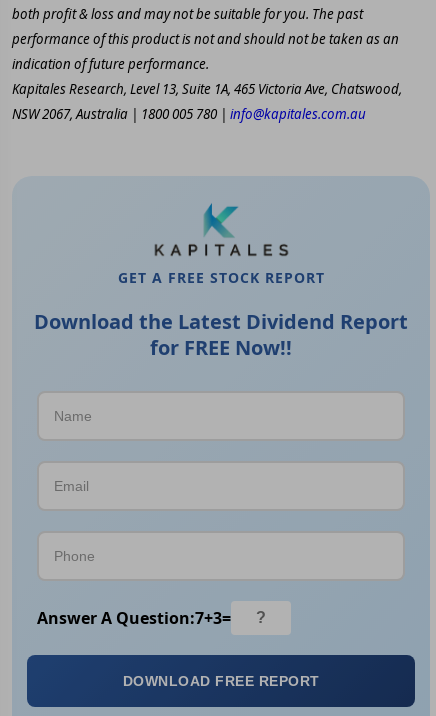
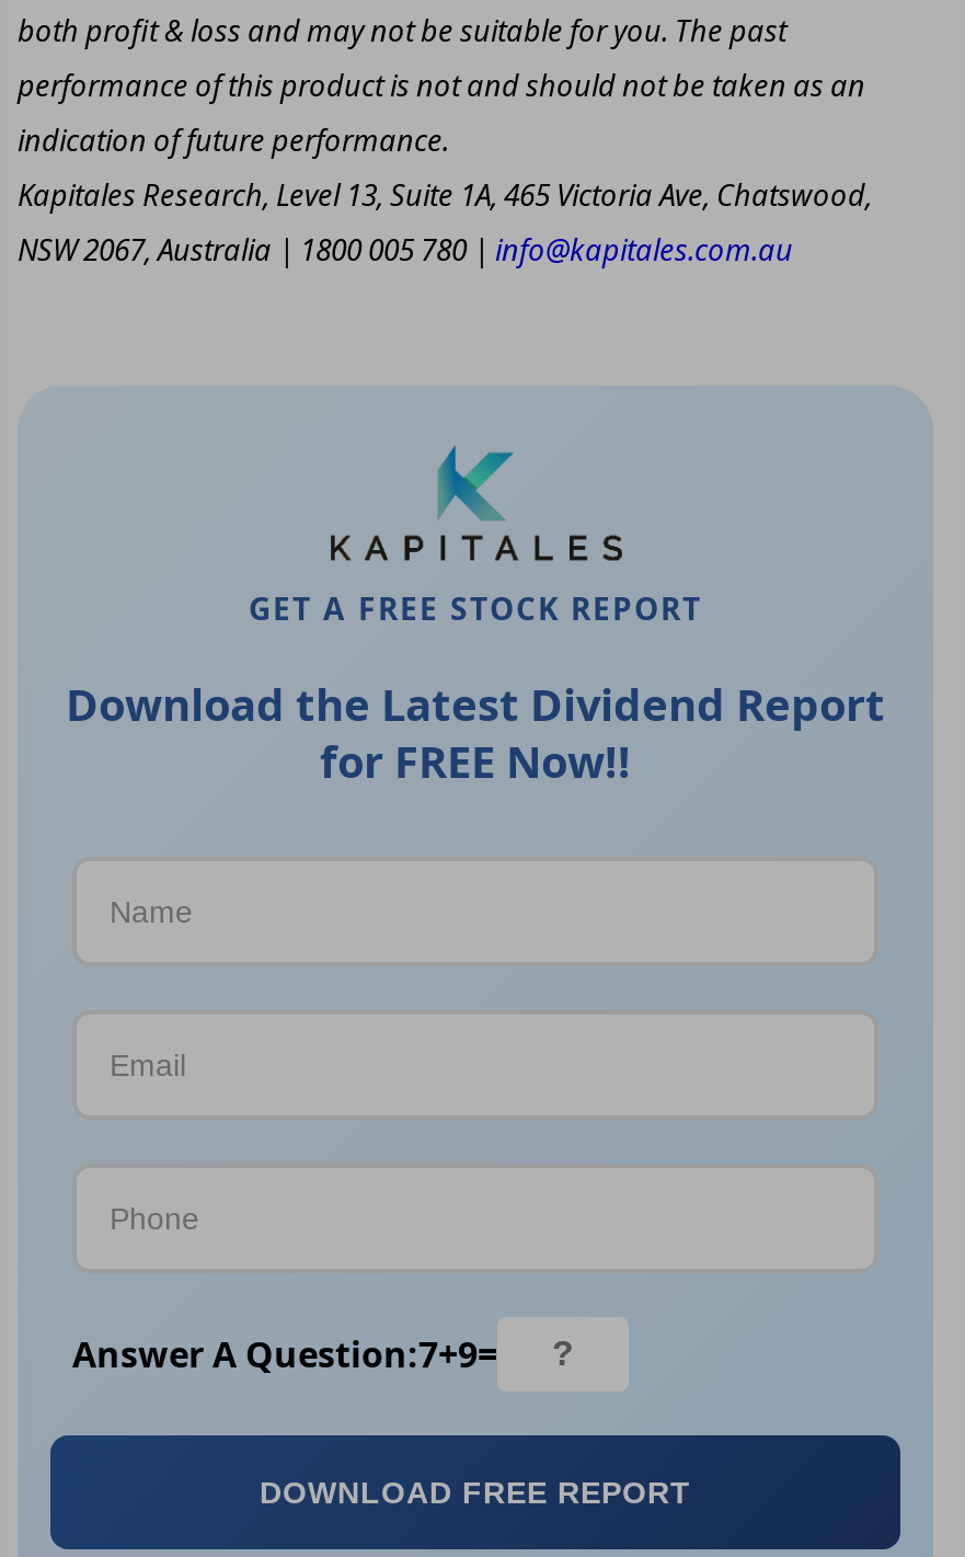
[37,607,231,629] Answer A Question:7+3= -> [72,1330,497,1378] Answer A Question:7+9=

